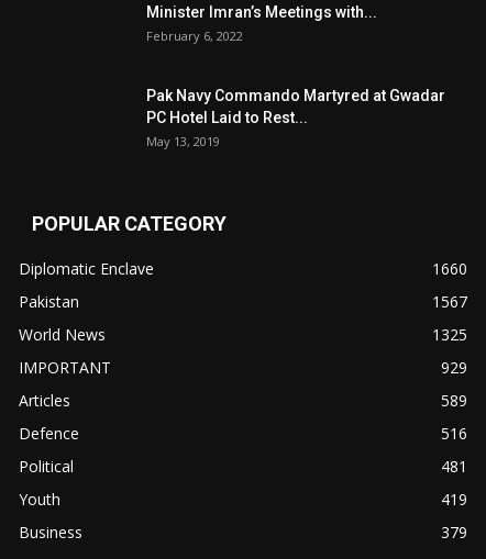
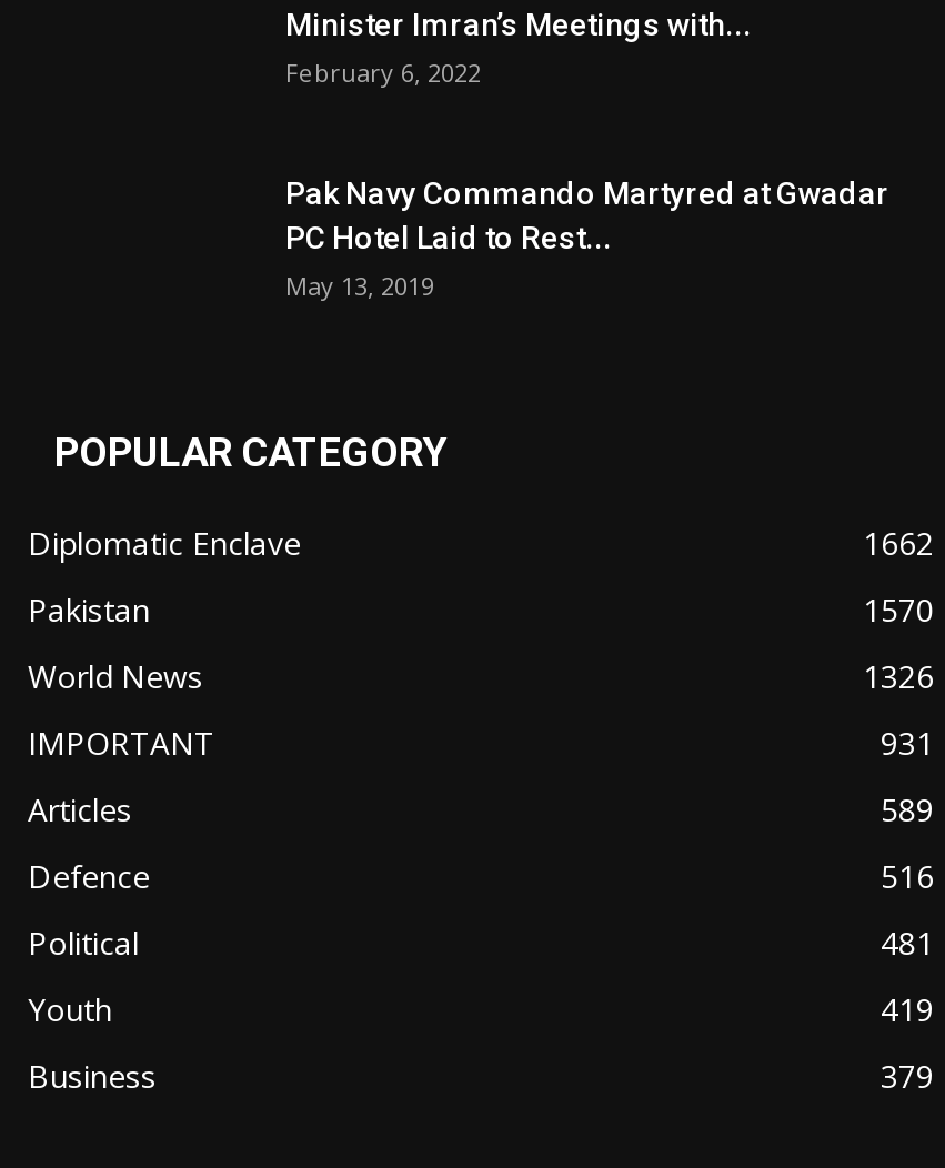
[432,258,467,279] 1660 -> [863,522,934,564] 1662
[432,291,467,312] 1567 -> [863,588,934,631] 1570
[432,324,467,345] 1325 -> [863,655,934,697] 1326
[441,357,467,378] 929 -> [881,722,934,764] 931

